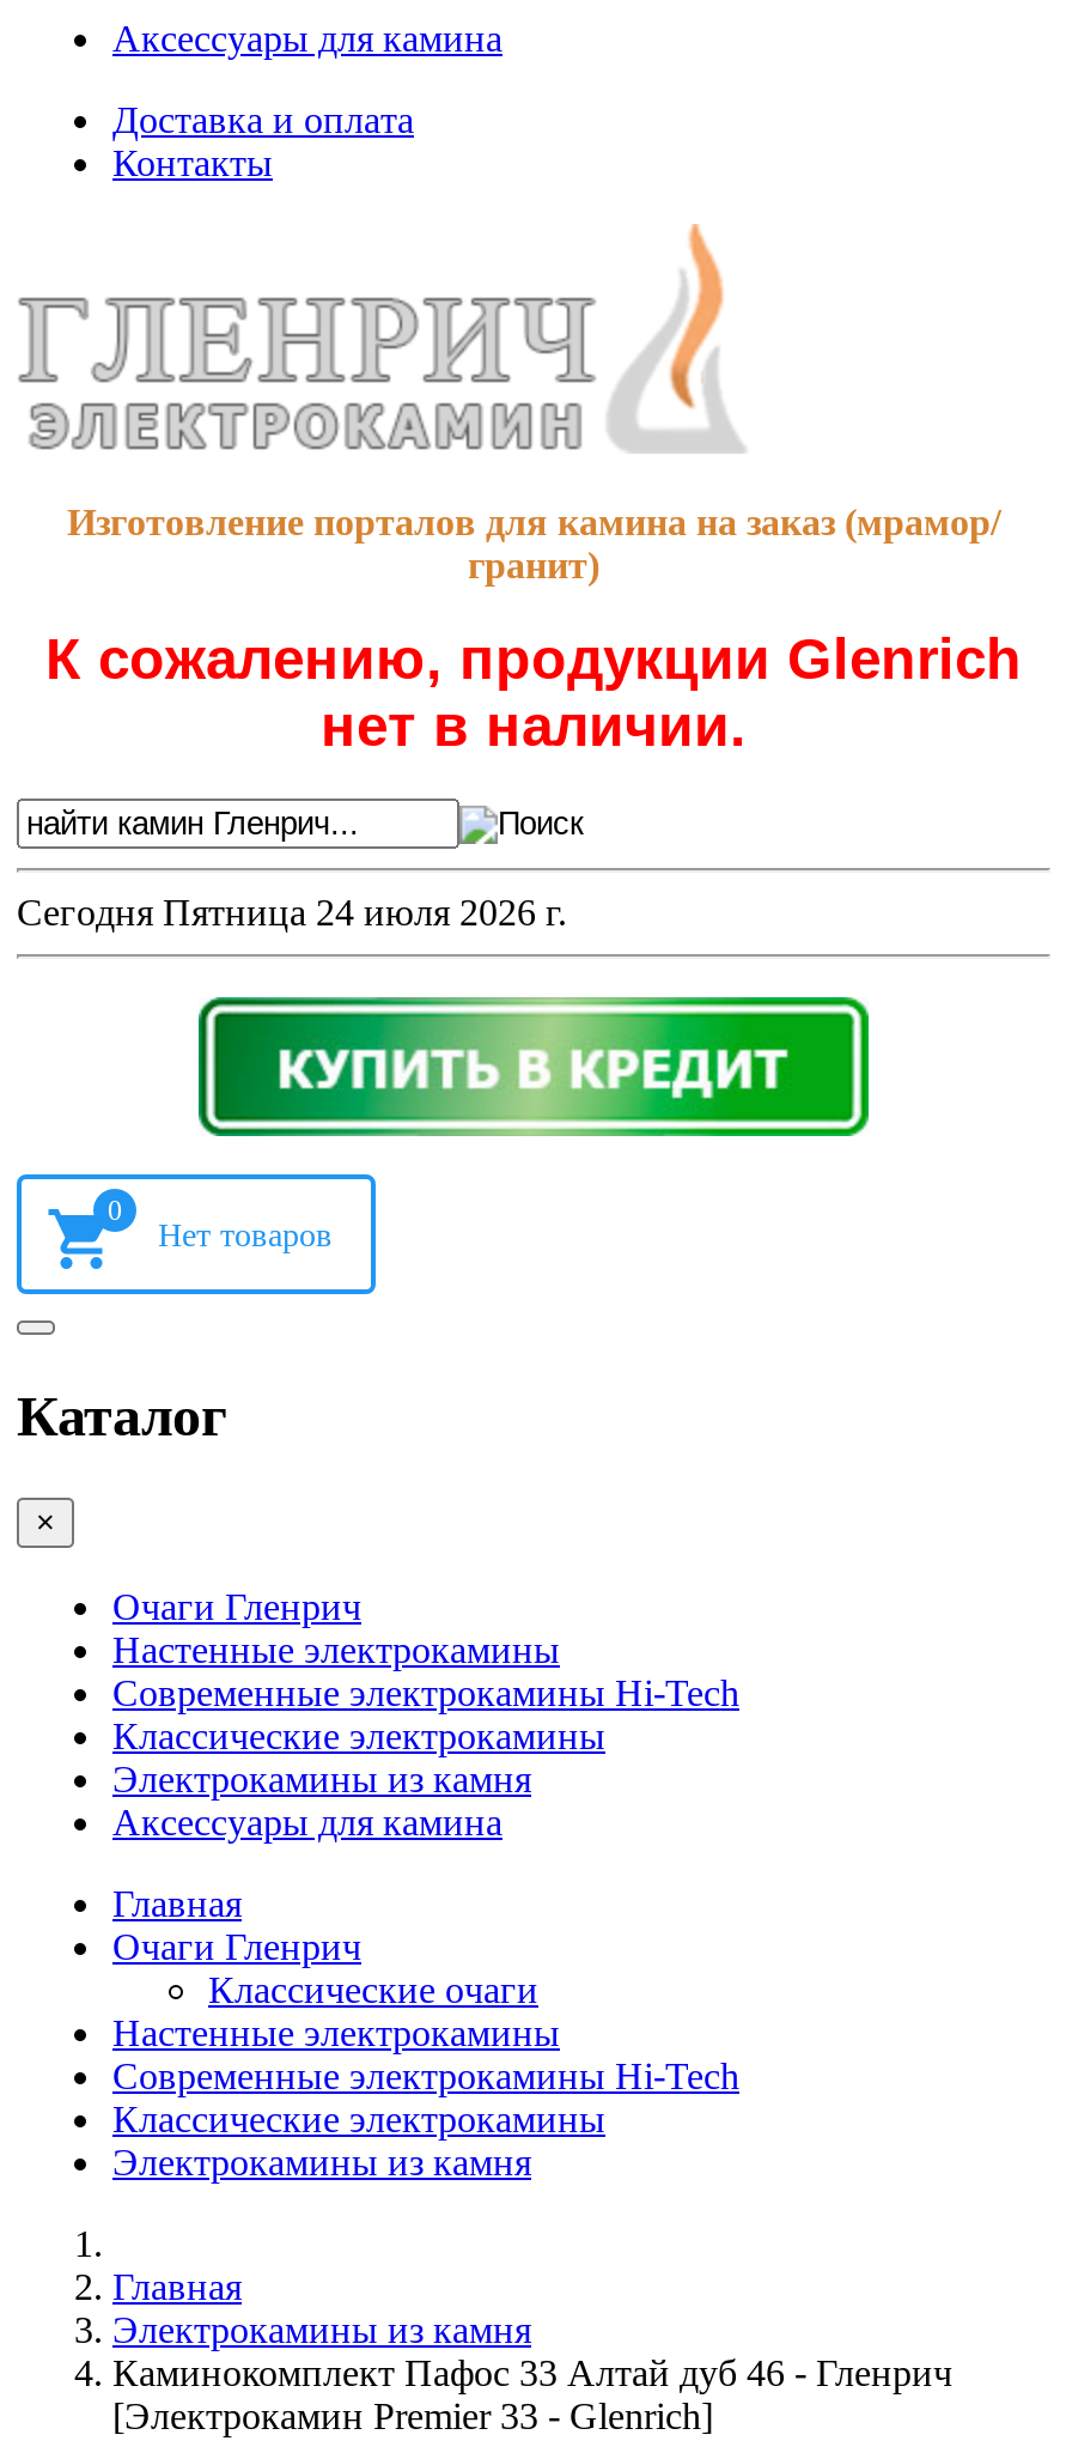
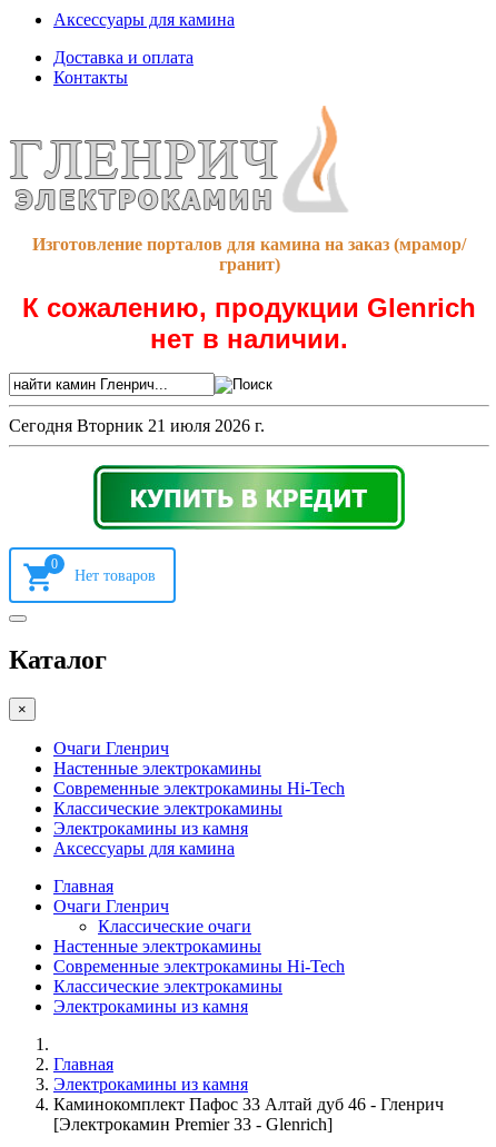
[17,892,567,933] Сегодня Пятница 24 июля 2026 г. -> [9,416,265,435] Сегодня Вторник 21 июля 2026 г.

